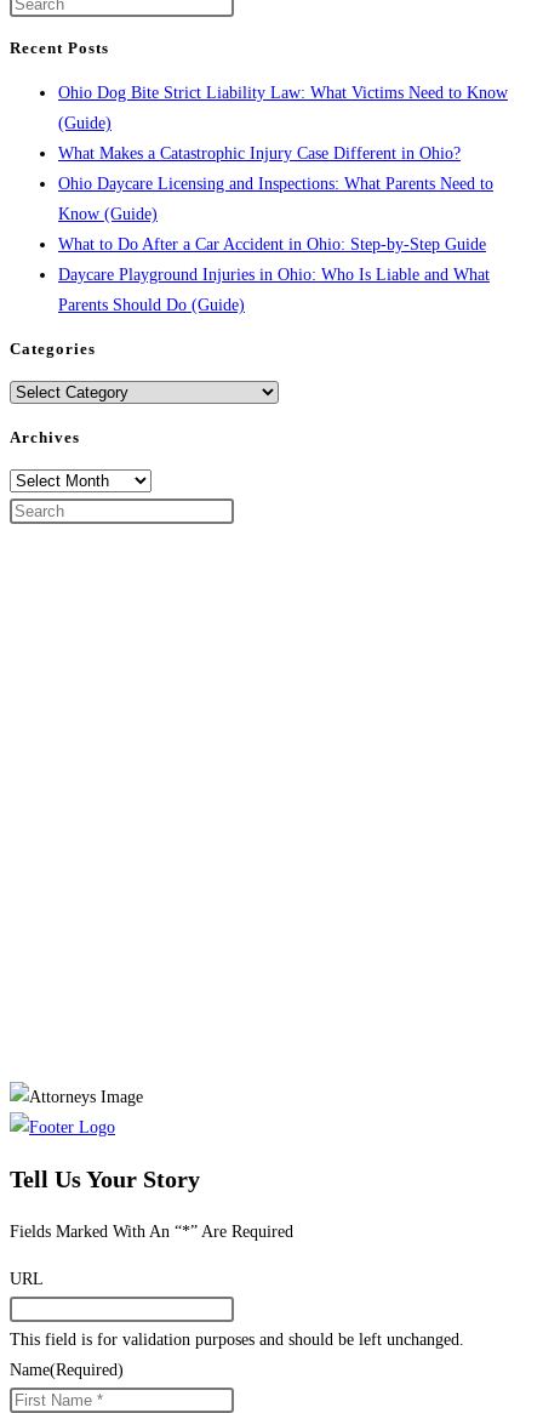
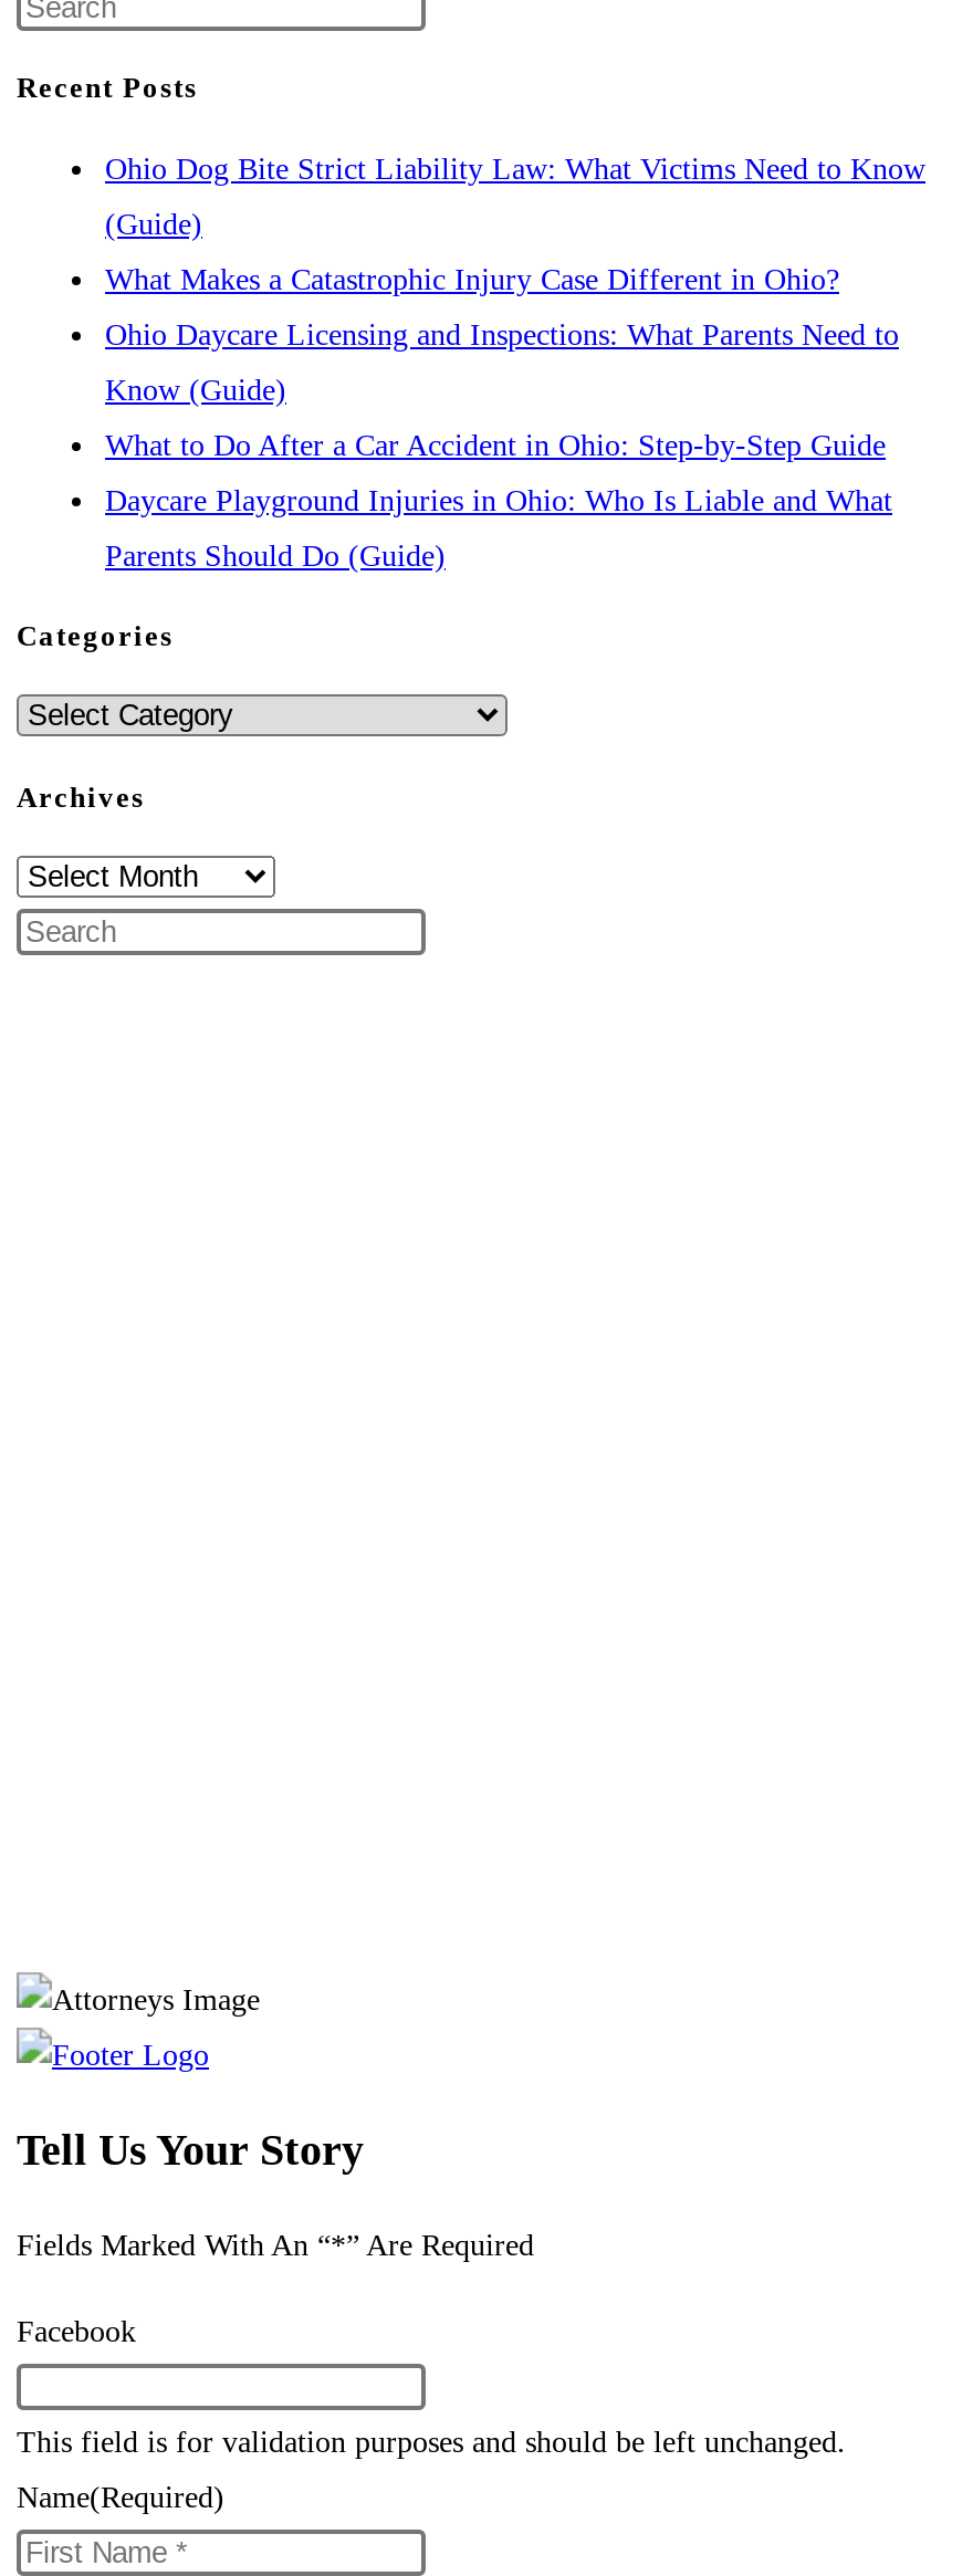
[10,1270,44,1288] URL -> [17,2315,136,2348] Facebook

